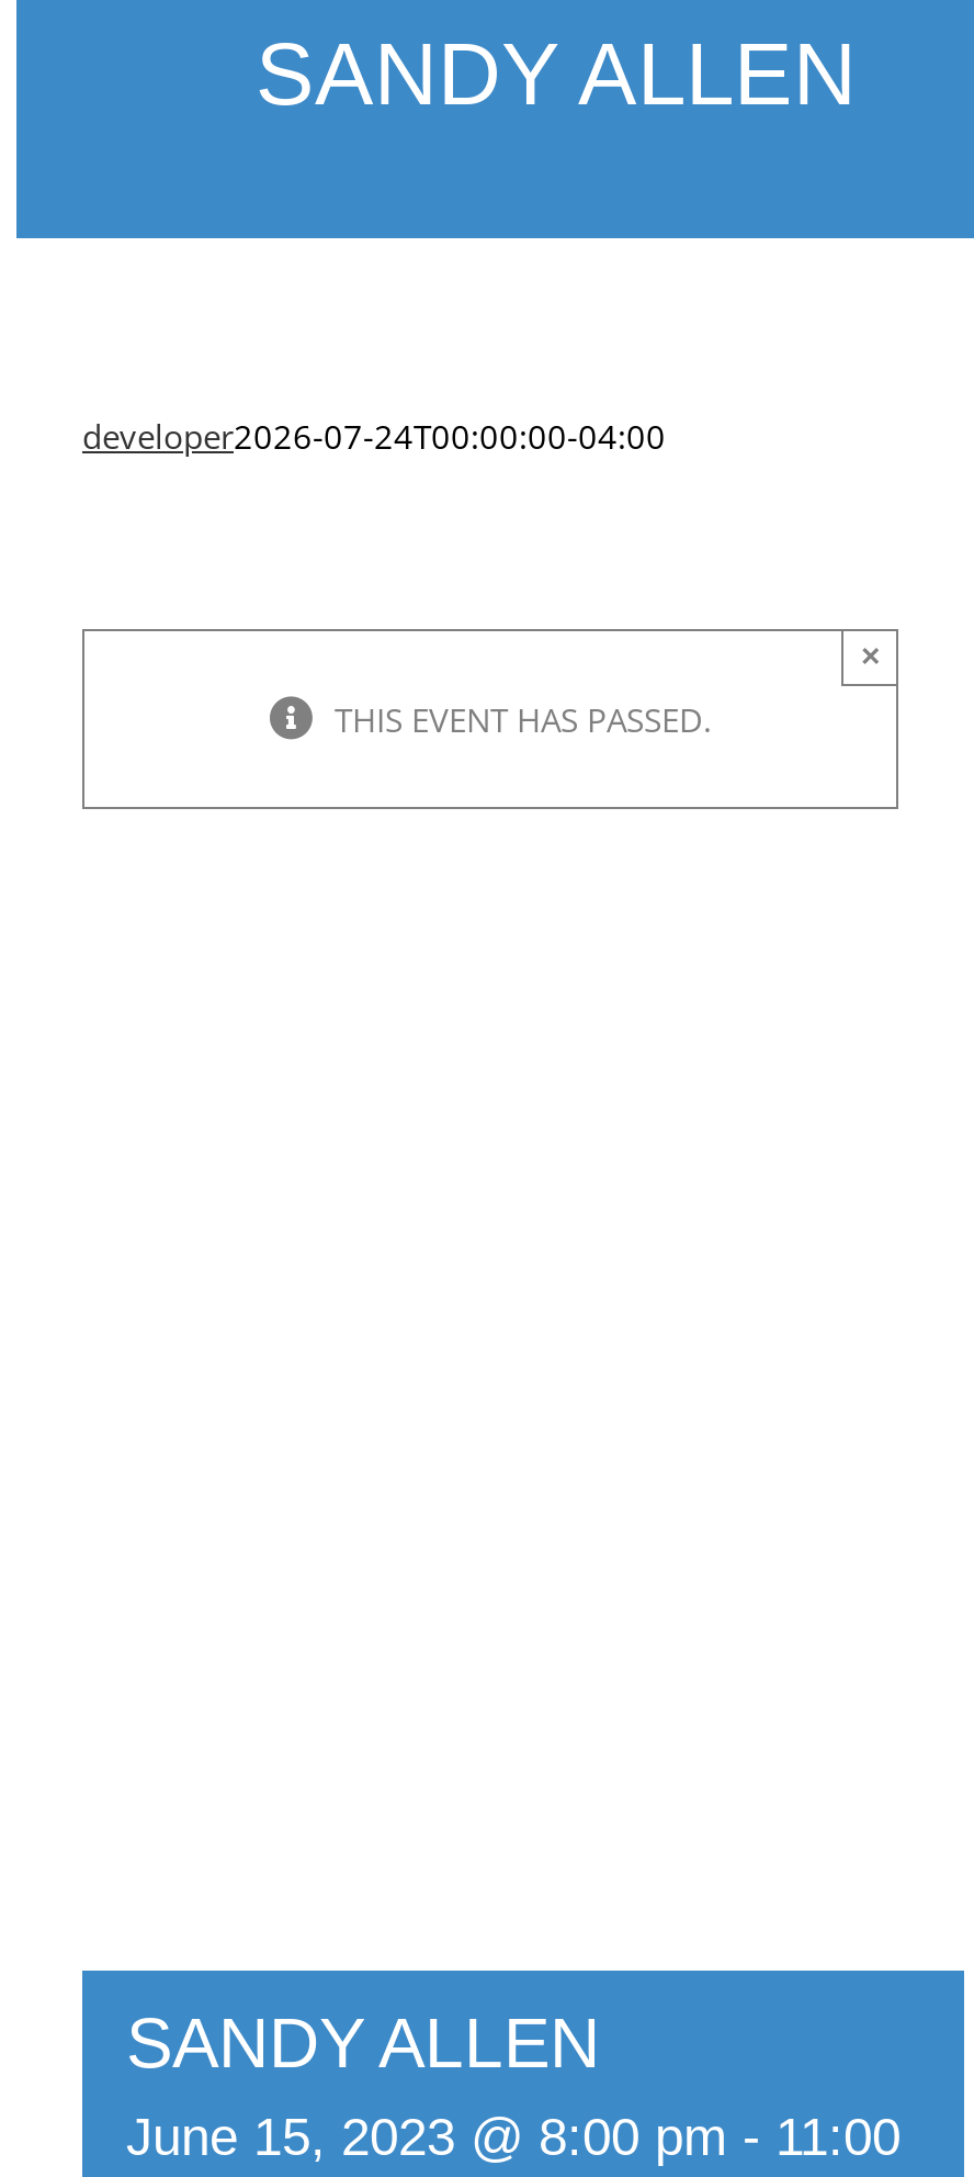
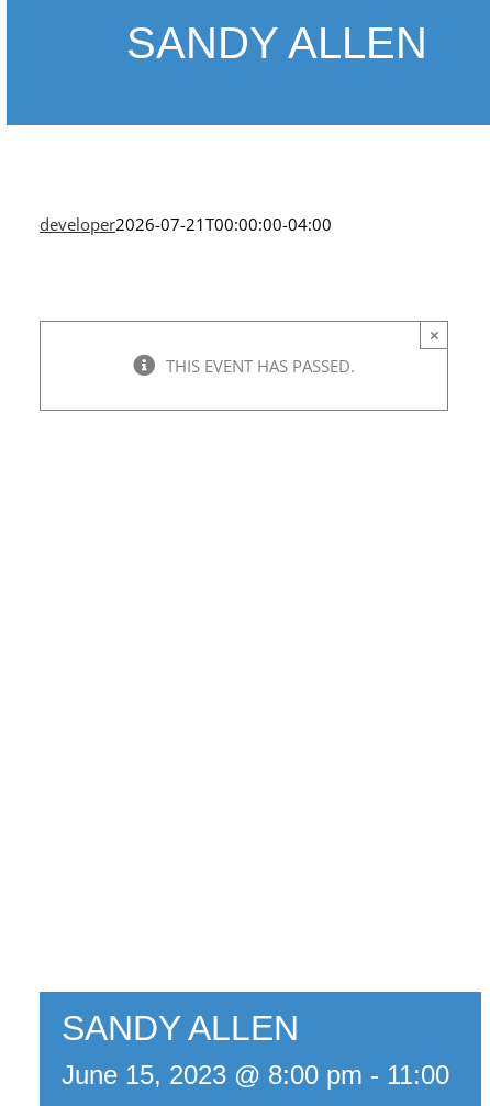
[82,414,666,458] developer2026-07-24T00:00:00-04:00 -> [40,213,332,235] developer2026-07-21T00:00:00-04:00

